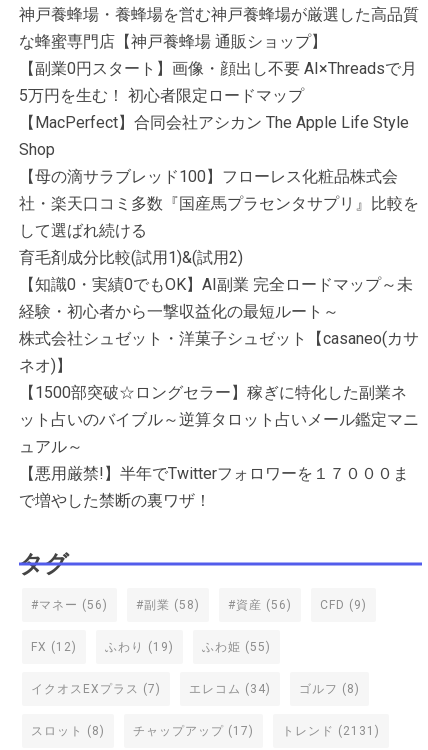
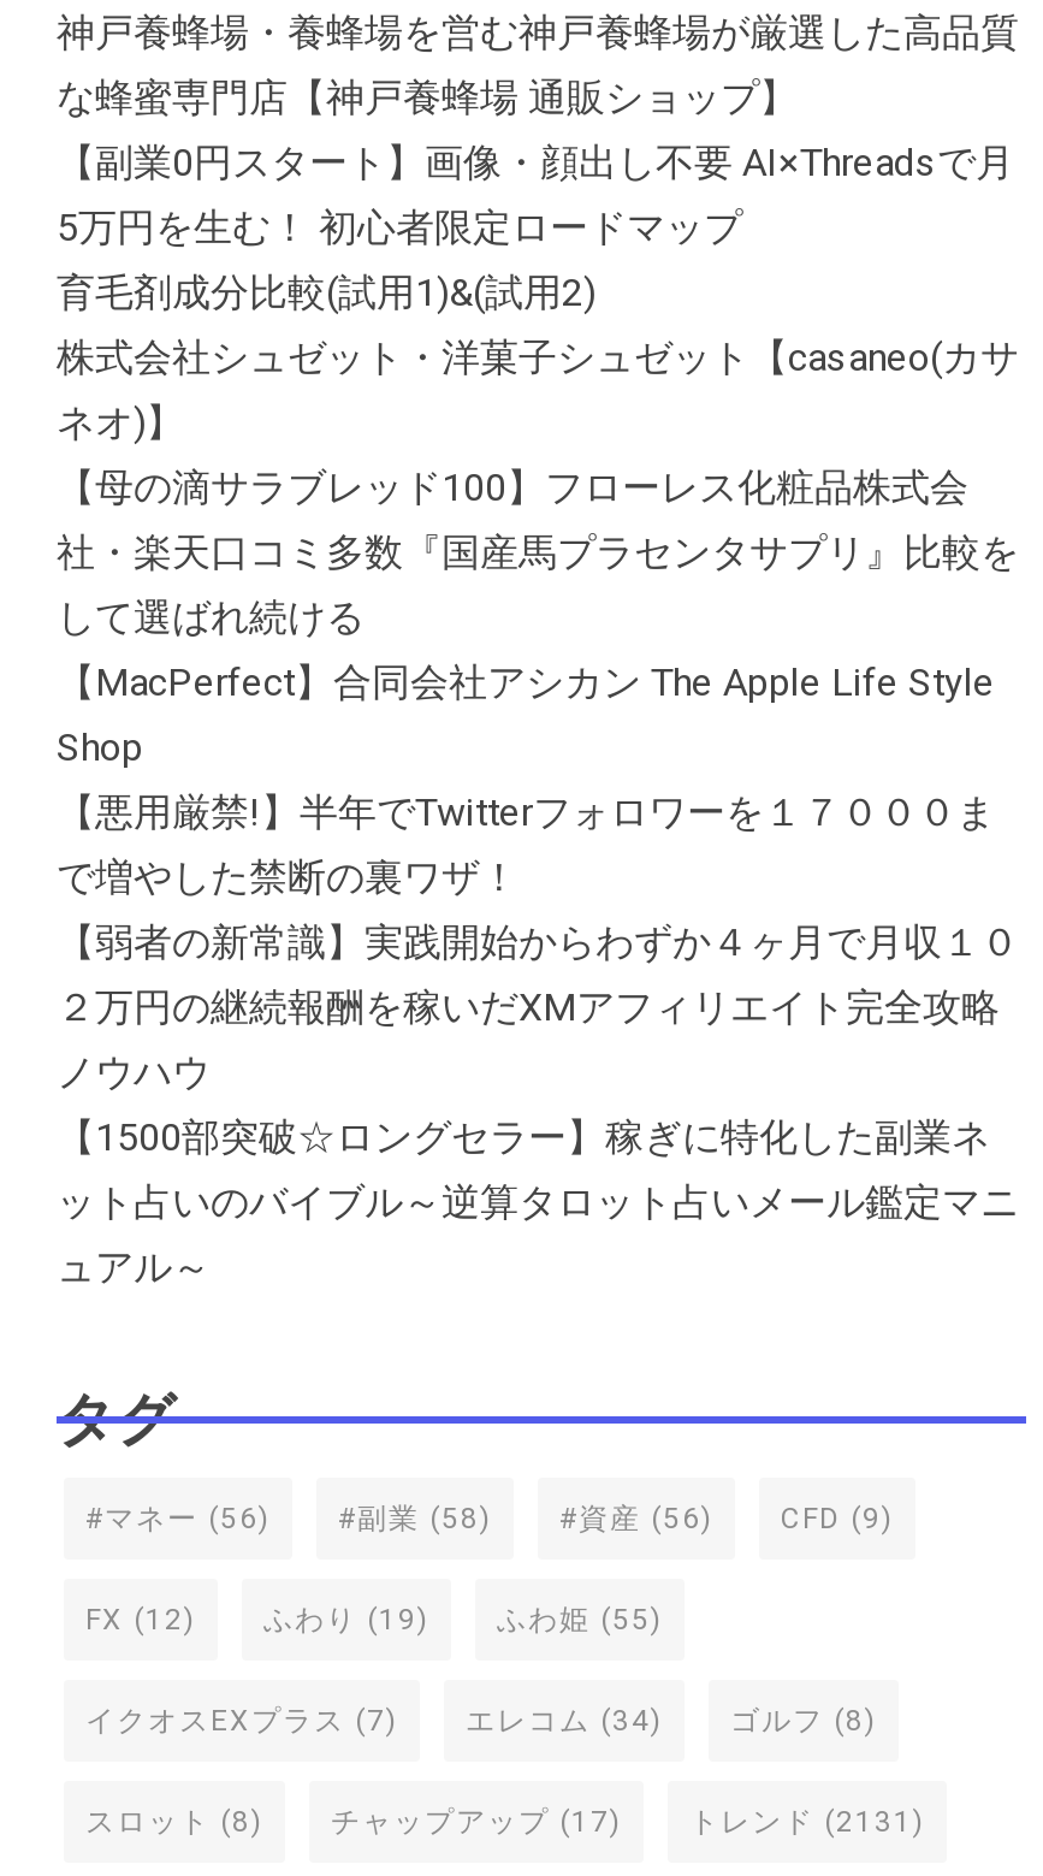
moved [19,113,409,159] -> [57,660,995,771]: 【MacPerfect】合同会社アシカン The Apple Life Style | Shop
moved [19,248,243,267] -> [57,270,595,316]: 育毛剤成分比較(試用1)&(試用2)
[19,275,413,321] 【知識0・実績0でもOK】AI副業 完全ロードマップ～未 | 経験・初心者から一撃収益化の最短ルート～ -> [57,920,1019,1096] 【弱者の新常識】実践開始からわずか４ヶ月で月収１０ | ２万円の継続報酬を稼いだXMアフィリエイト完全攻略 | ノウハウ
moved [19,329,419,375] -> [57,335,1019,446]: 株式会社シュゼット・洋菓子シュゼット【casaneo(カサ | ネオ)】
moved [19,410,419,456] -> [57,1180,1019,1291]: ット占いのバイブル～逆算タロット占いメール鑑定マニ | ュアル～
moved [19,464,409,510] -> [57,790,995,901]: 【悪用厳禁!】半年でTwitterフォロワーを１７０００ま | で増やした禁断の裏ワザ！

